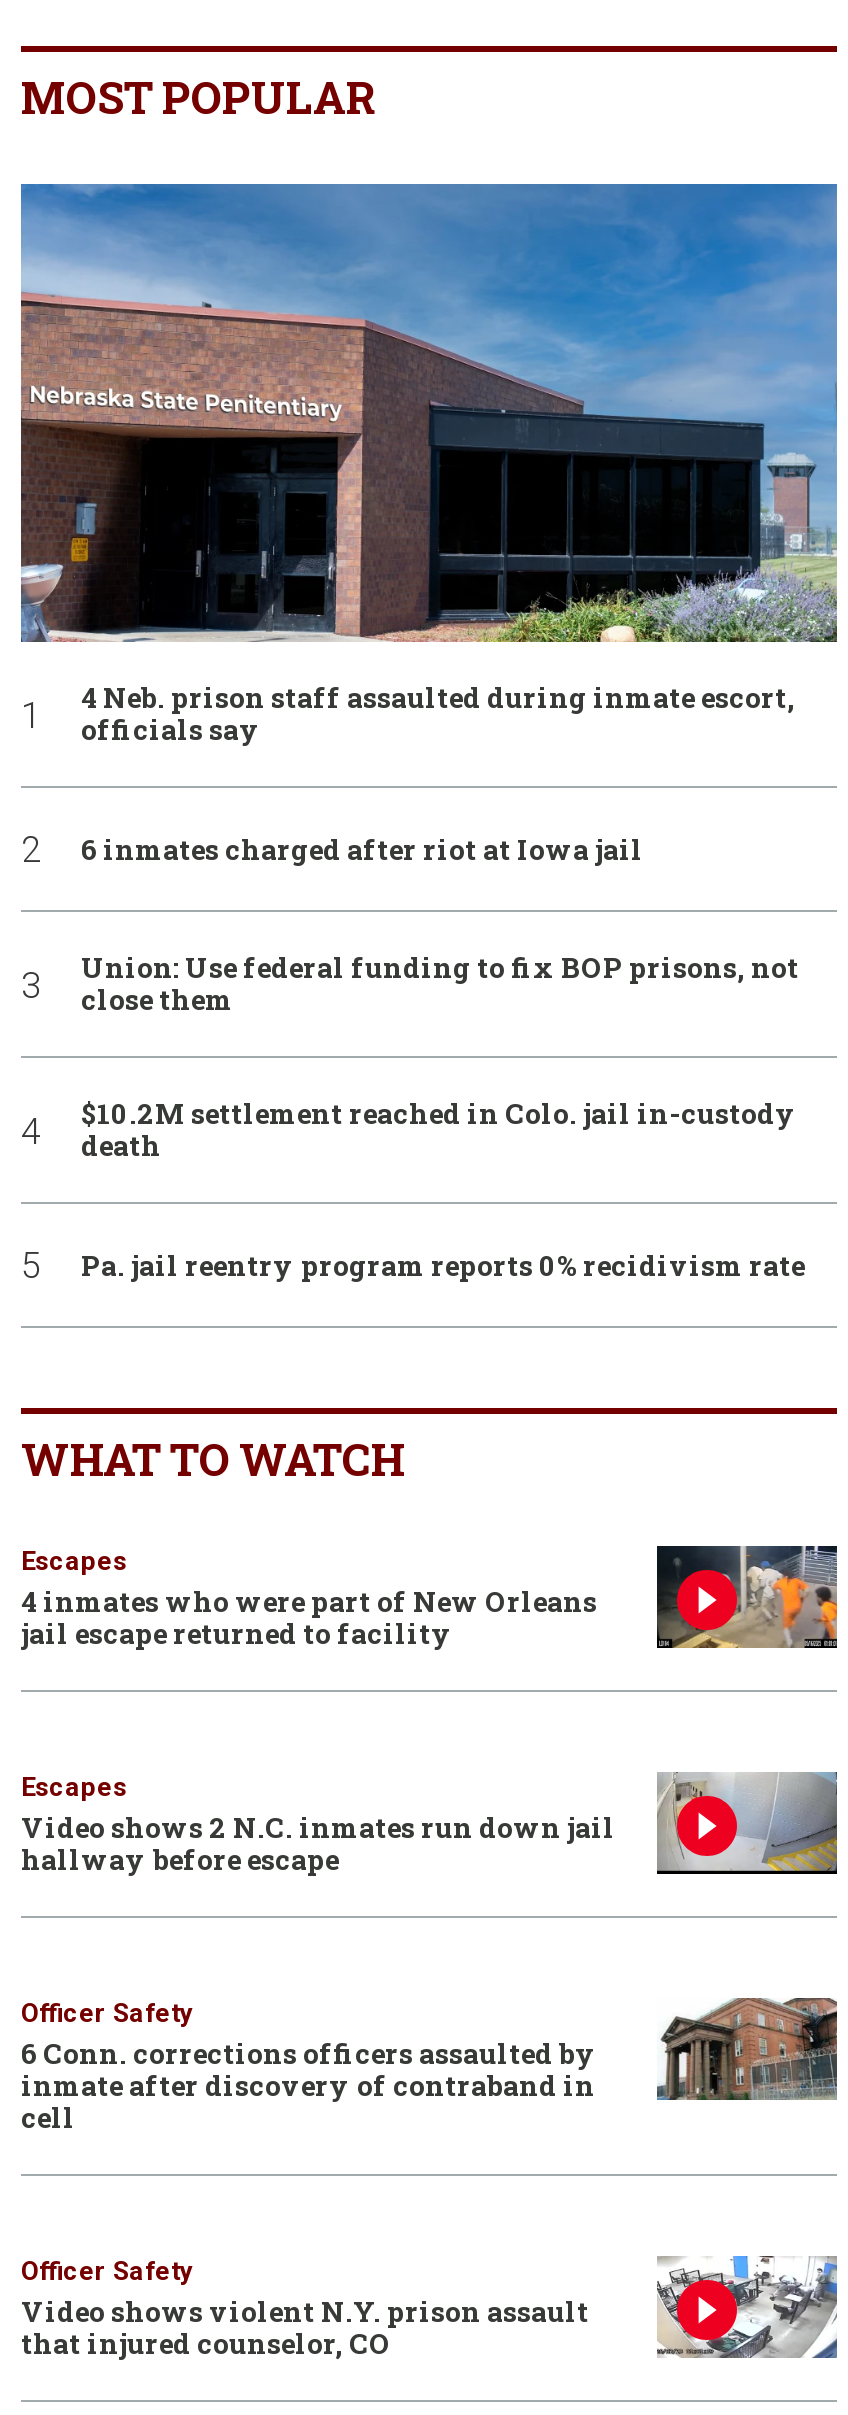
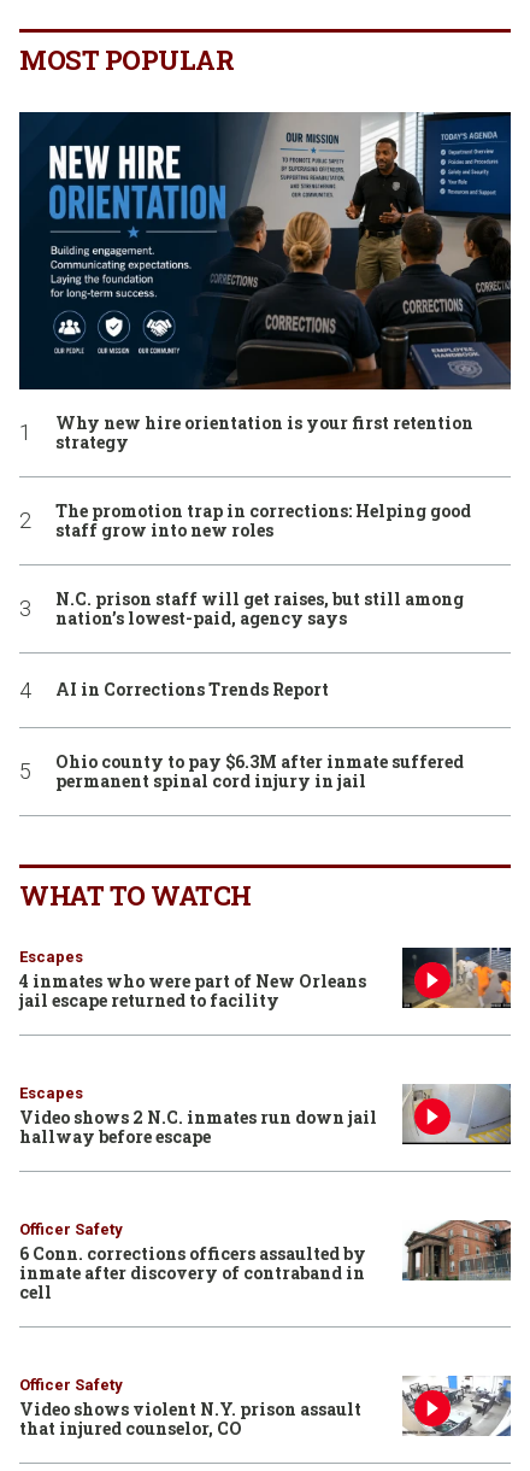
[19,182,839,749] [image] | 4 Neb. prison staff assaulted during inmate escort, | officials say -> [18,111,512,453] [image] | Why new hire orientation is your first retention | strategy
[81,830,643,868] 6 inmates charged after riot at Iowa jail -> [55,499,471,541] The promotion trap in corrections: Helping good | staff grow into new roles
[81,949,799,1019] Union: Use federal funding to fix BOP prisons, not | close them -> [55,587,464,629] N.C. prison staff will get raises, but still among | nation’s lowest-paid, agency says
[81,1095,797,1165] $10.2M settlement reached in Colo. jail in-custody | death -> [55,678,329,701] AI in Corrections Trends Report
[81,1246,805,1284] Pa. jail reentry program reports 0% recidivism rate -> [55,750,464,792] Ohio county to pay $6.3M after inmate suffered | permanent spinal cord injury in jail

